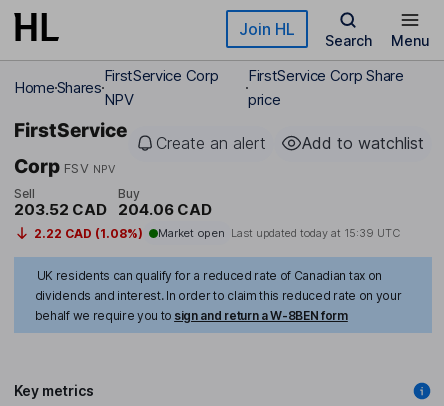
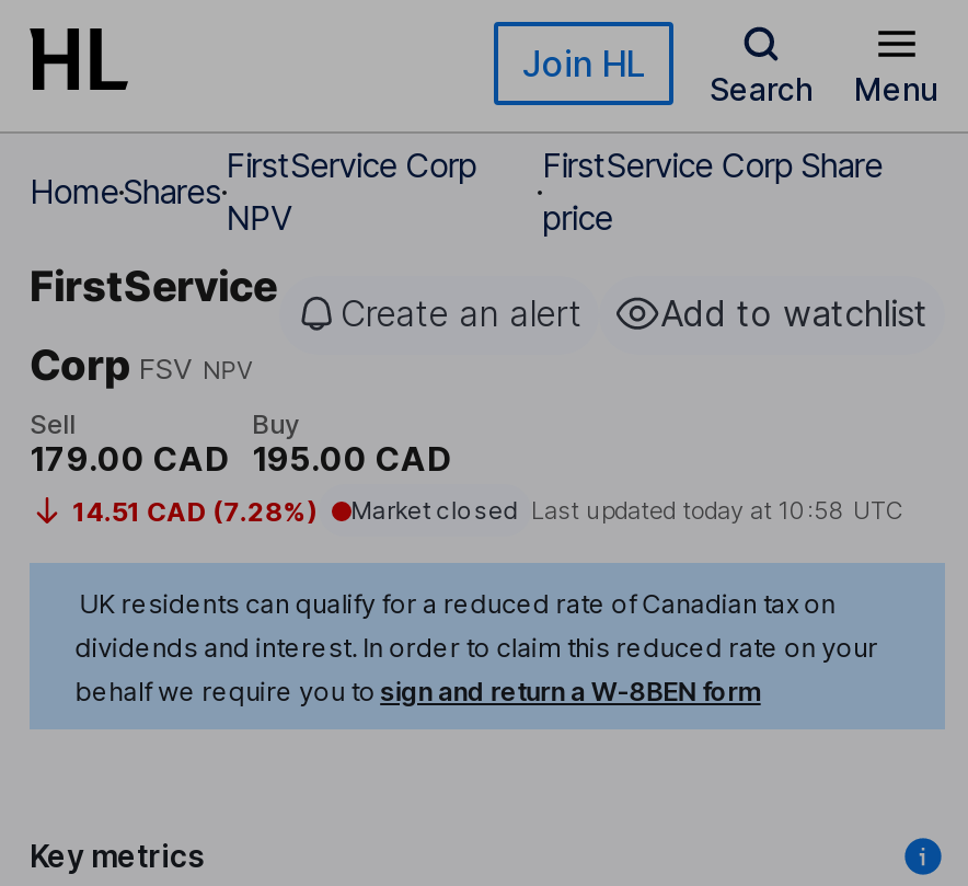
[14,200,107,219] 203.52 CAD -> [30,439,229,481] 179.00 CAD
[117,200,211,219] 204.06 CAD -> [252,439,451,481] 195.00 CAD
[34,226,143,241] 2.22 CAD (1.08%) -> [72,495,318,528] 14.51 CAD (7.28%)
[158,226,399,240] Market open Last updated today at 15:39 UTC -> [351,496,903,527] Market closed Last updated today at 10:58 UTC

